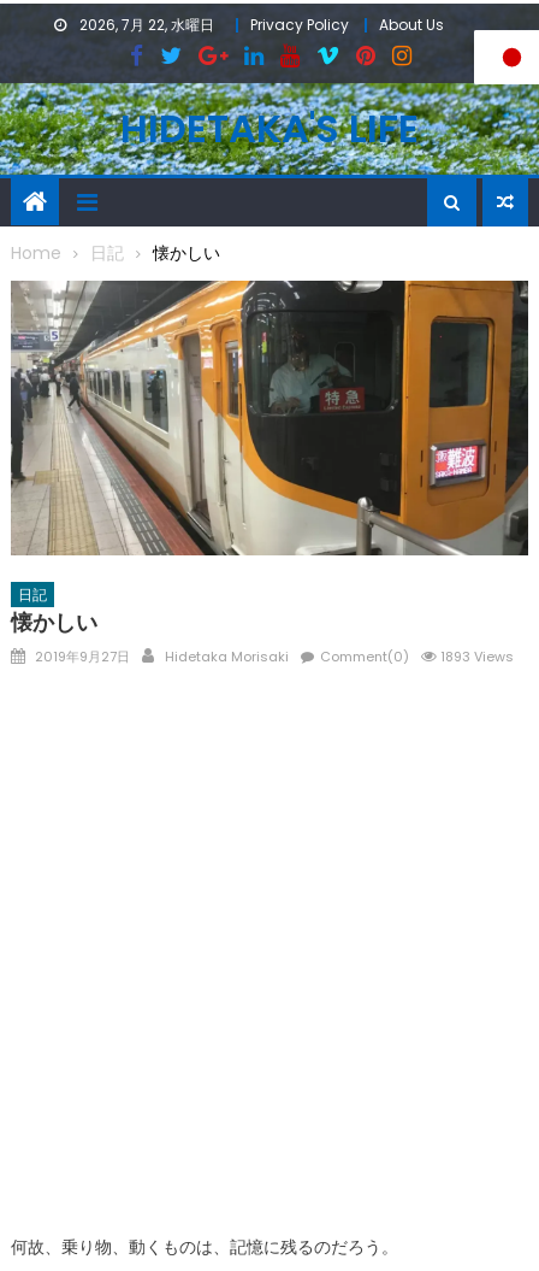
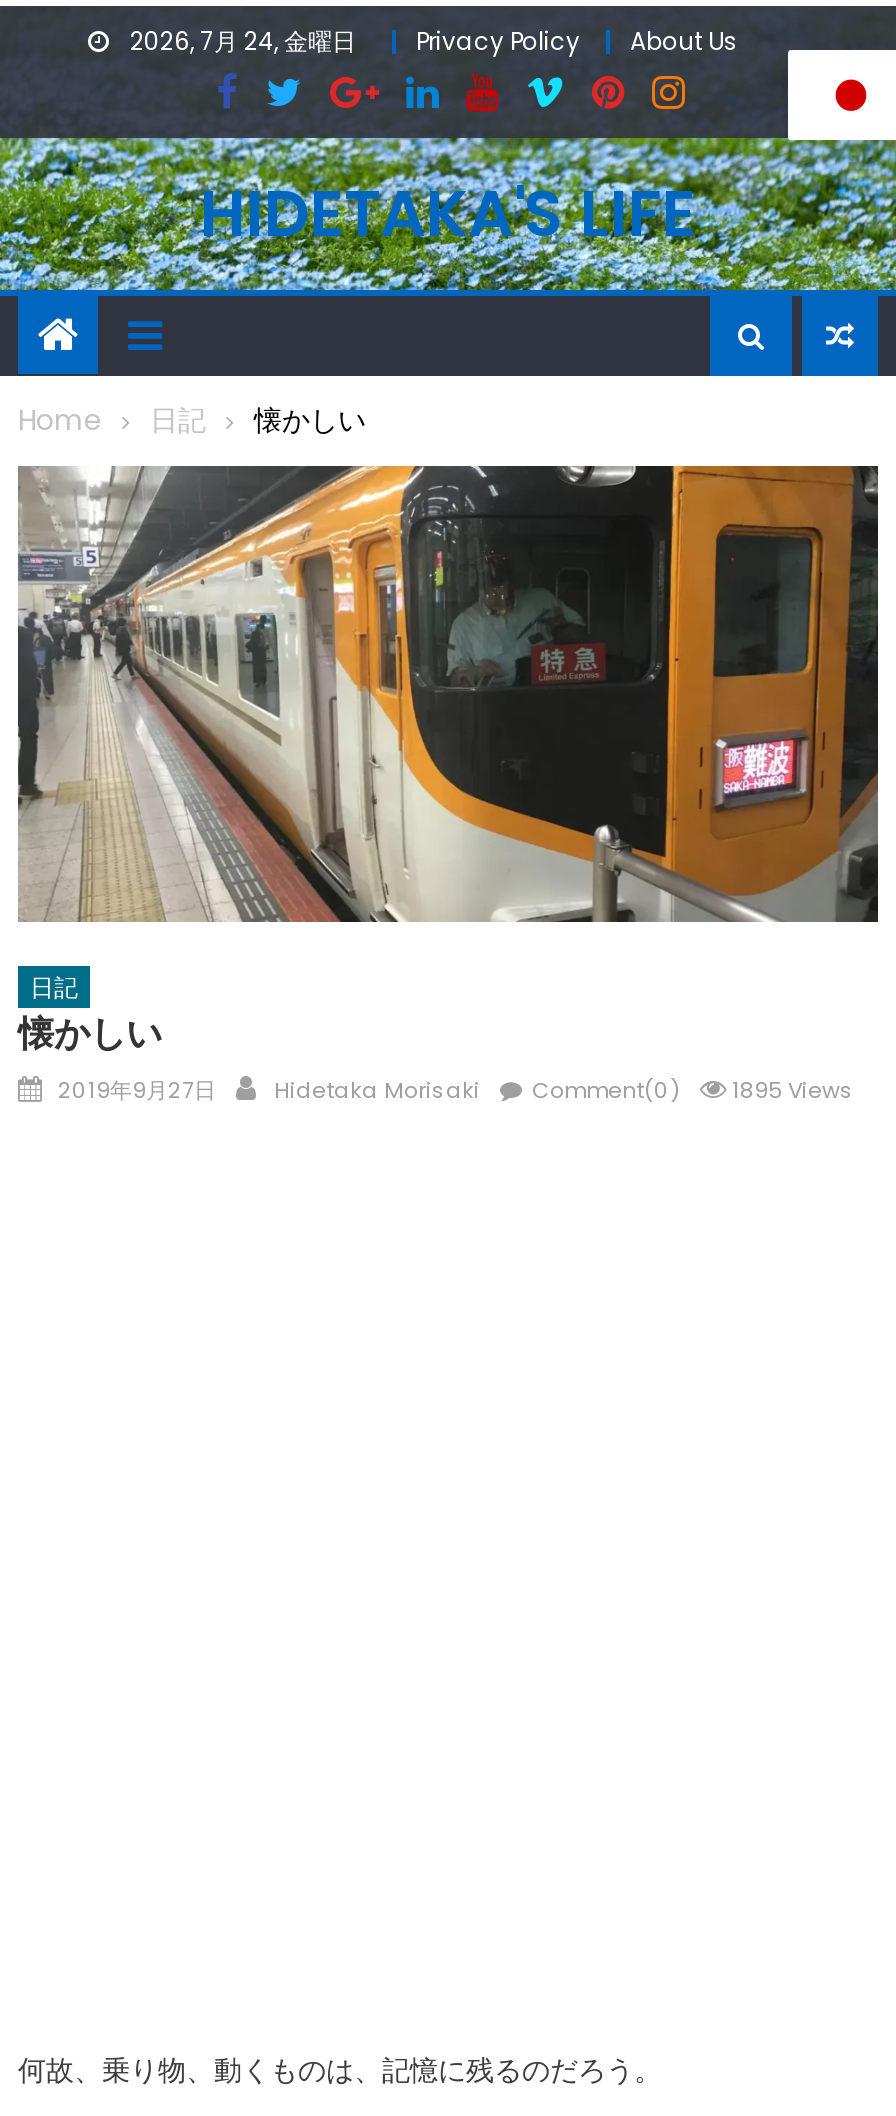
[75,14,443,35] 2026, 7月 22, 水曜日 Privacy Policy About Us -> [124,24,738,58] 2026, 7月 24, 金曜日 Privacy Policy About Us
[437,647,514,666] 1893 Views -> [726,1074,854,1106] 1895 Views

